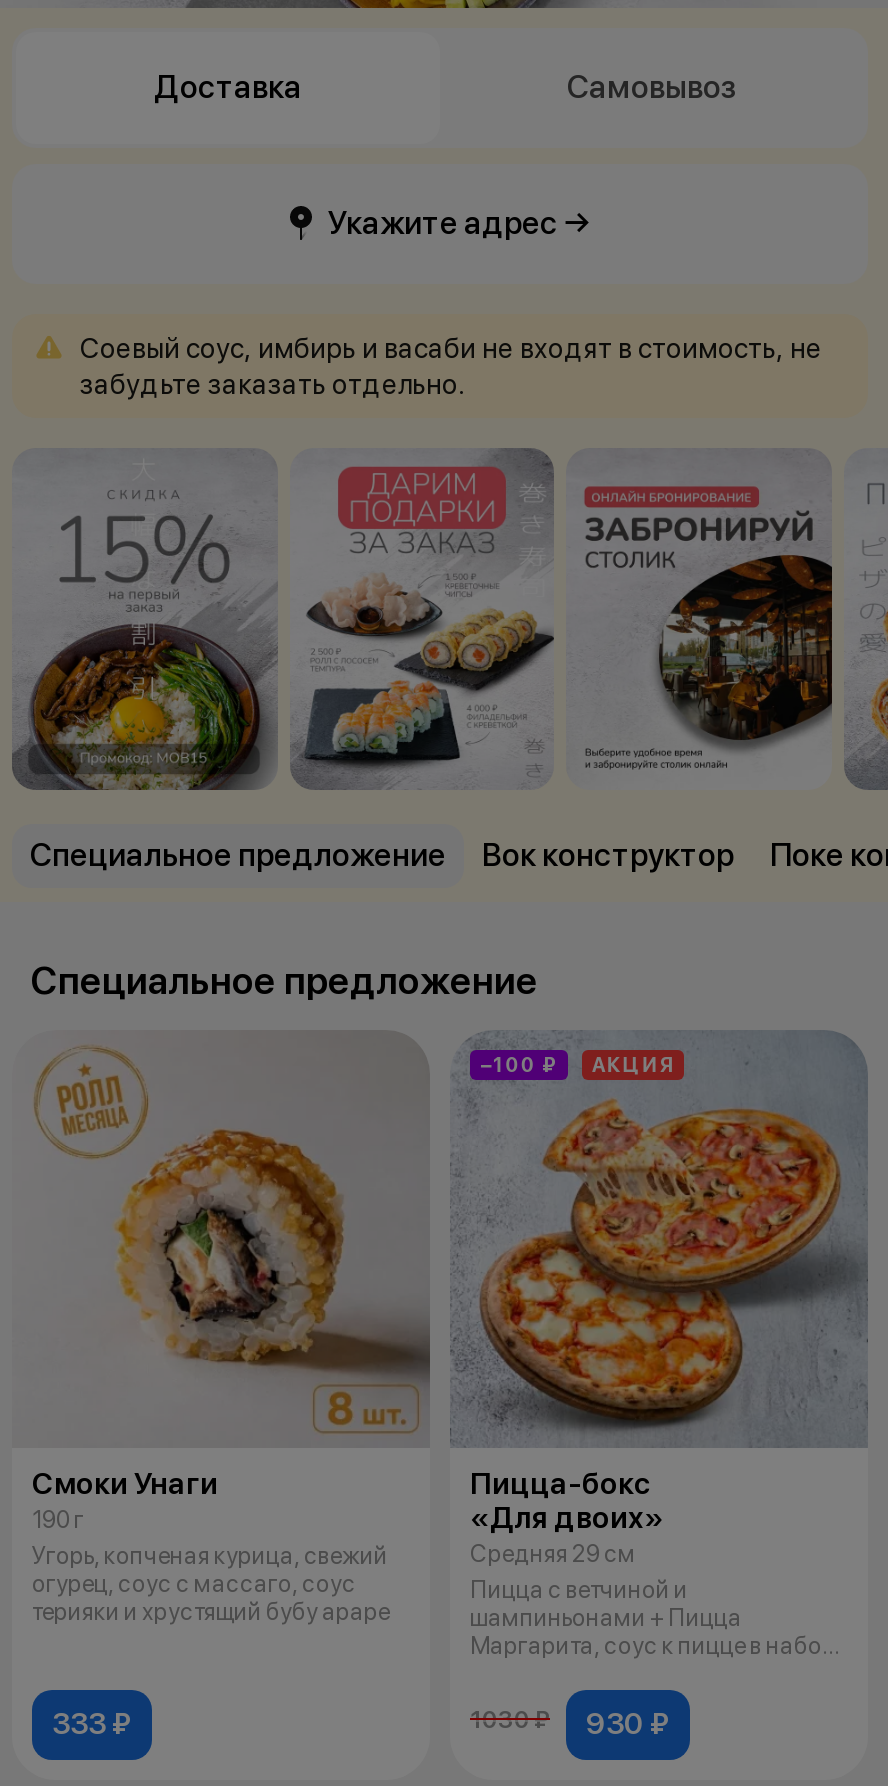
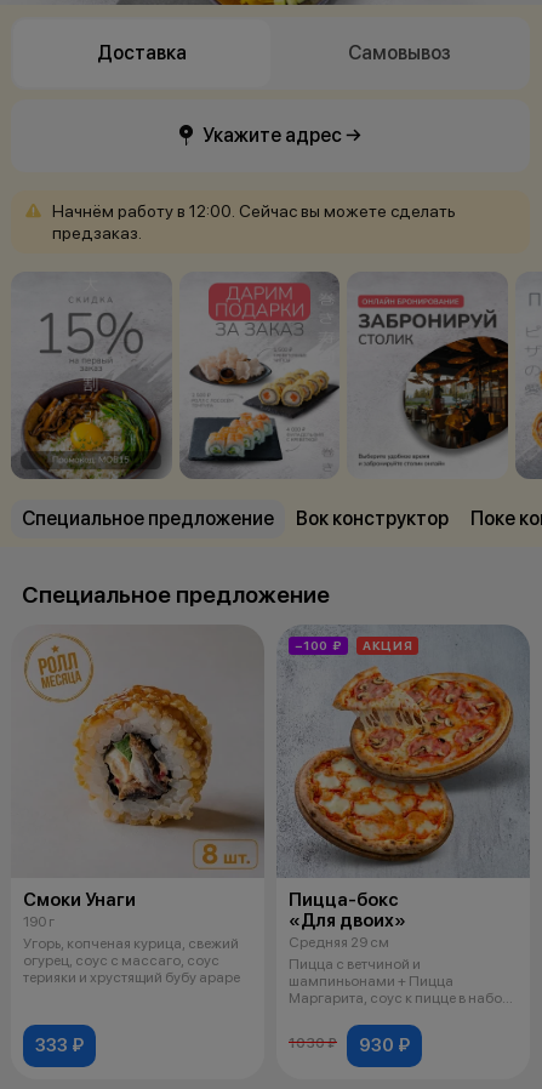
[80,332,822,400] Соевый соус, имбирь и васаби не входят в стоимость, не | забудьте заказать отдельно. -> [52,201,456,242] Начнём работу в 12:00. Сейчас вы можете сделать | предзаказ.

